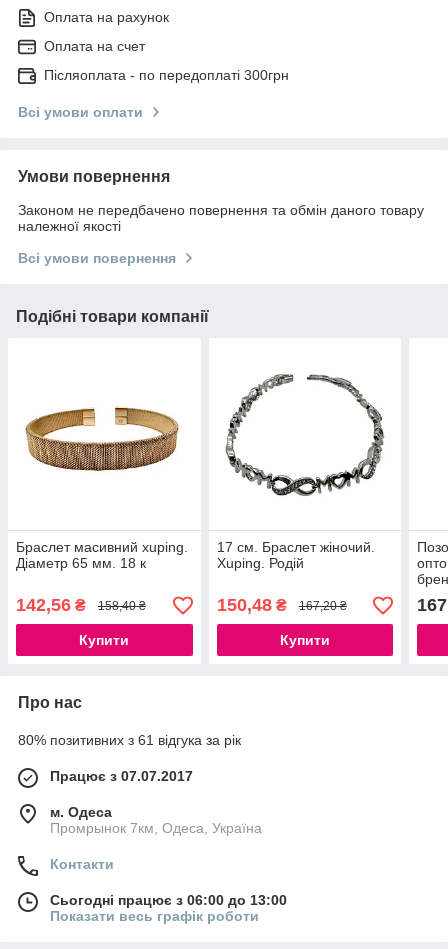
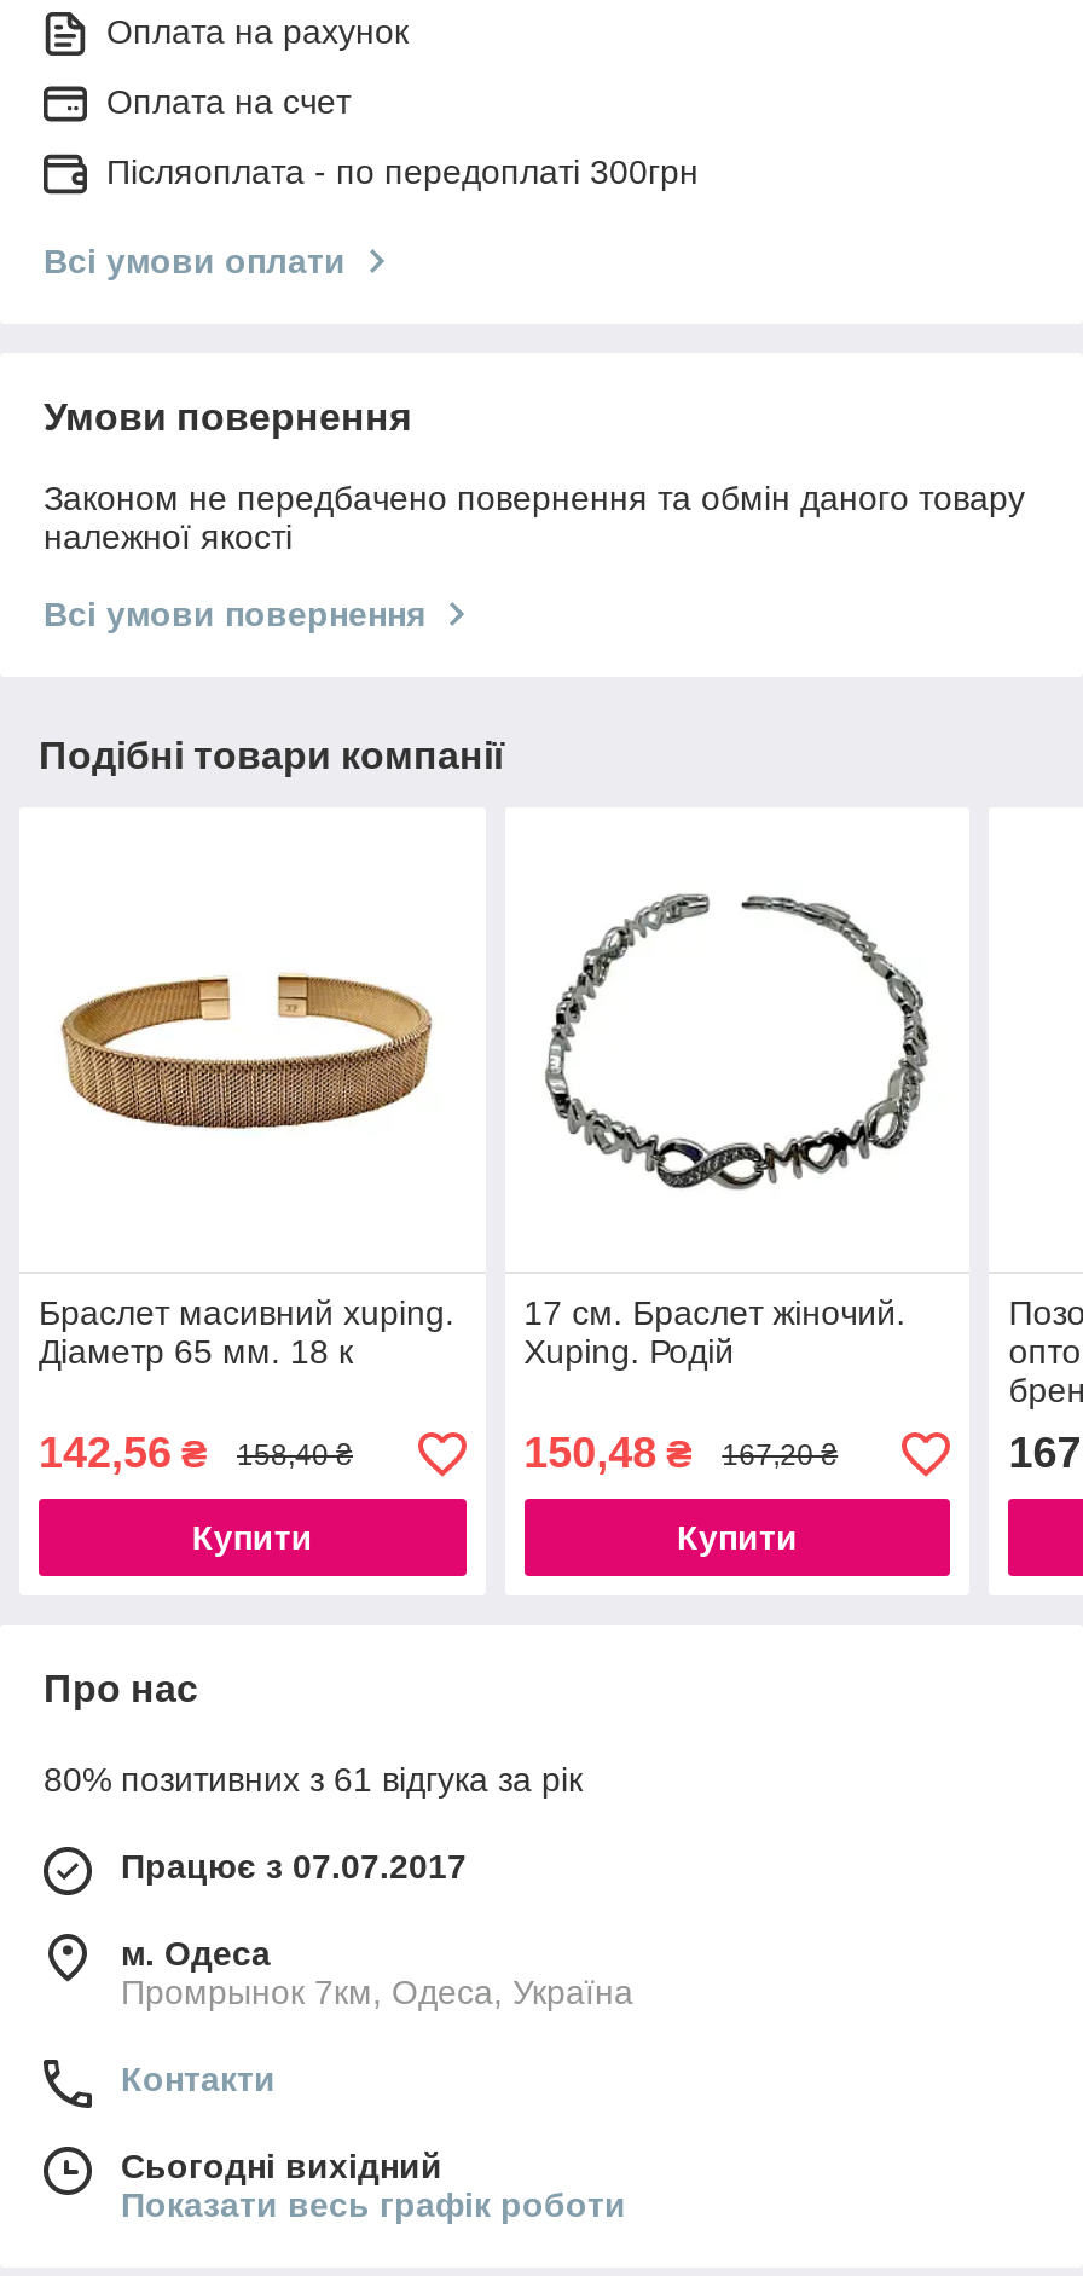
[50,892,287,908] Сьогодні працює з 06:00 до 13:00 -> [121,2148,442,2186] Сьогодні вихідний

